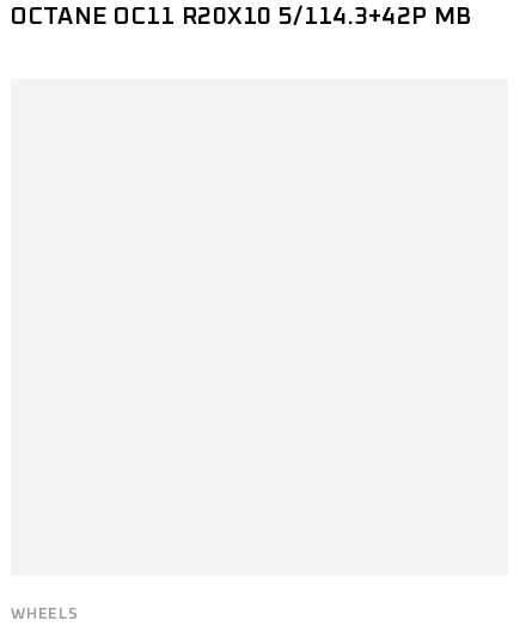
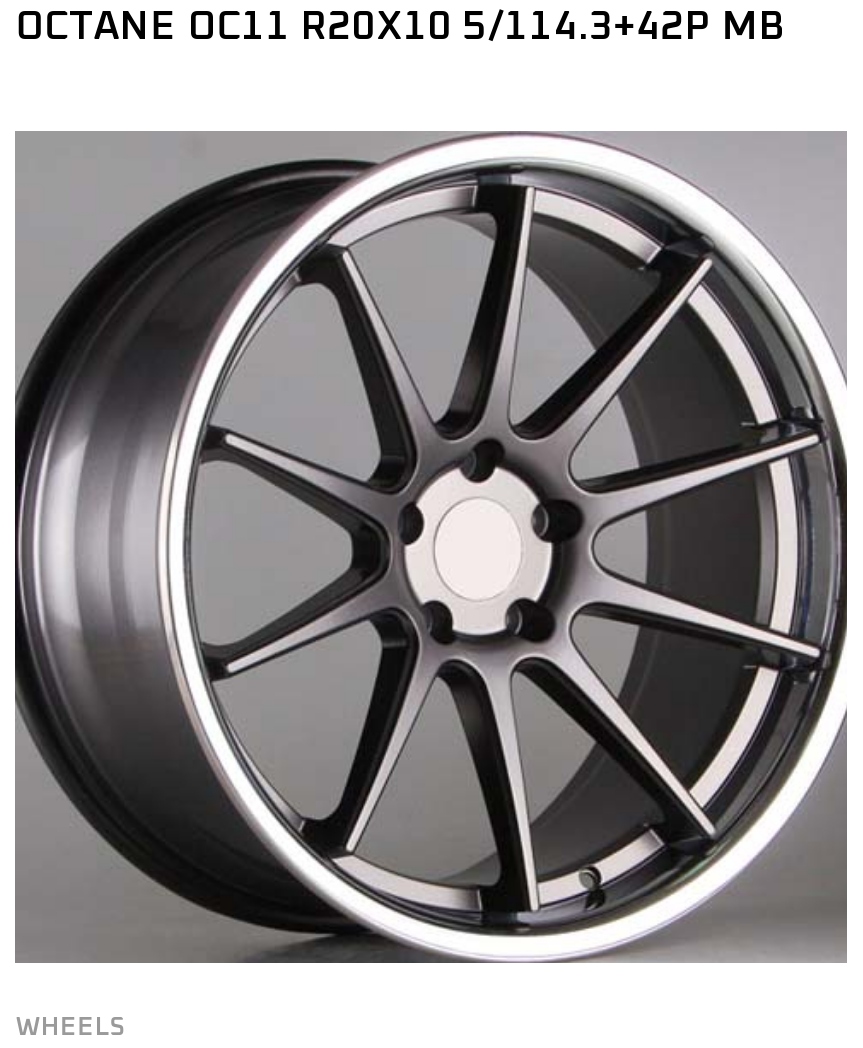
none -> [13,130,849,966] [image]

